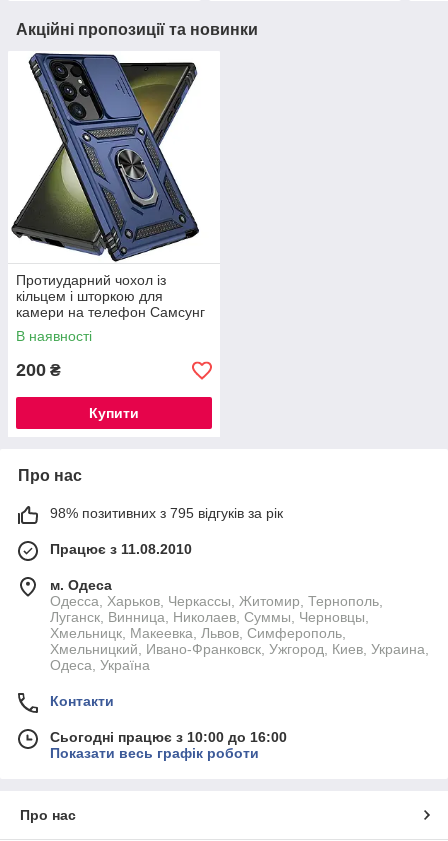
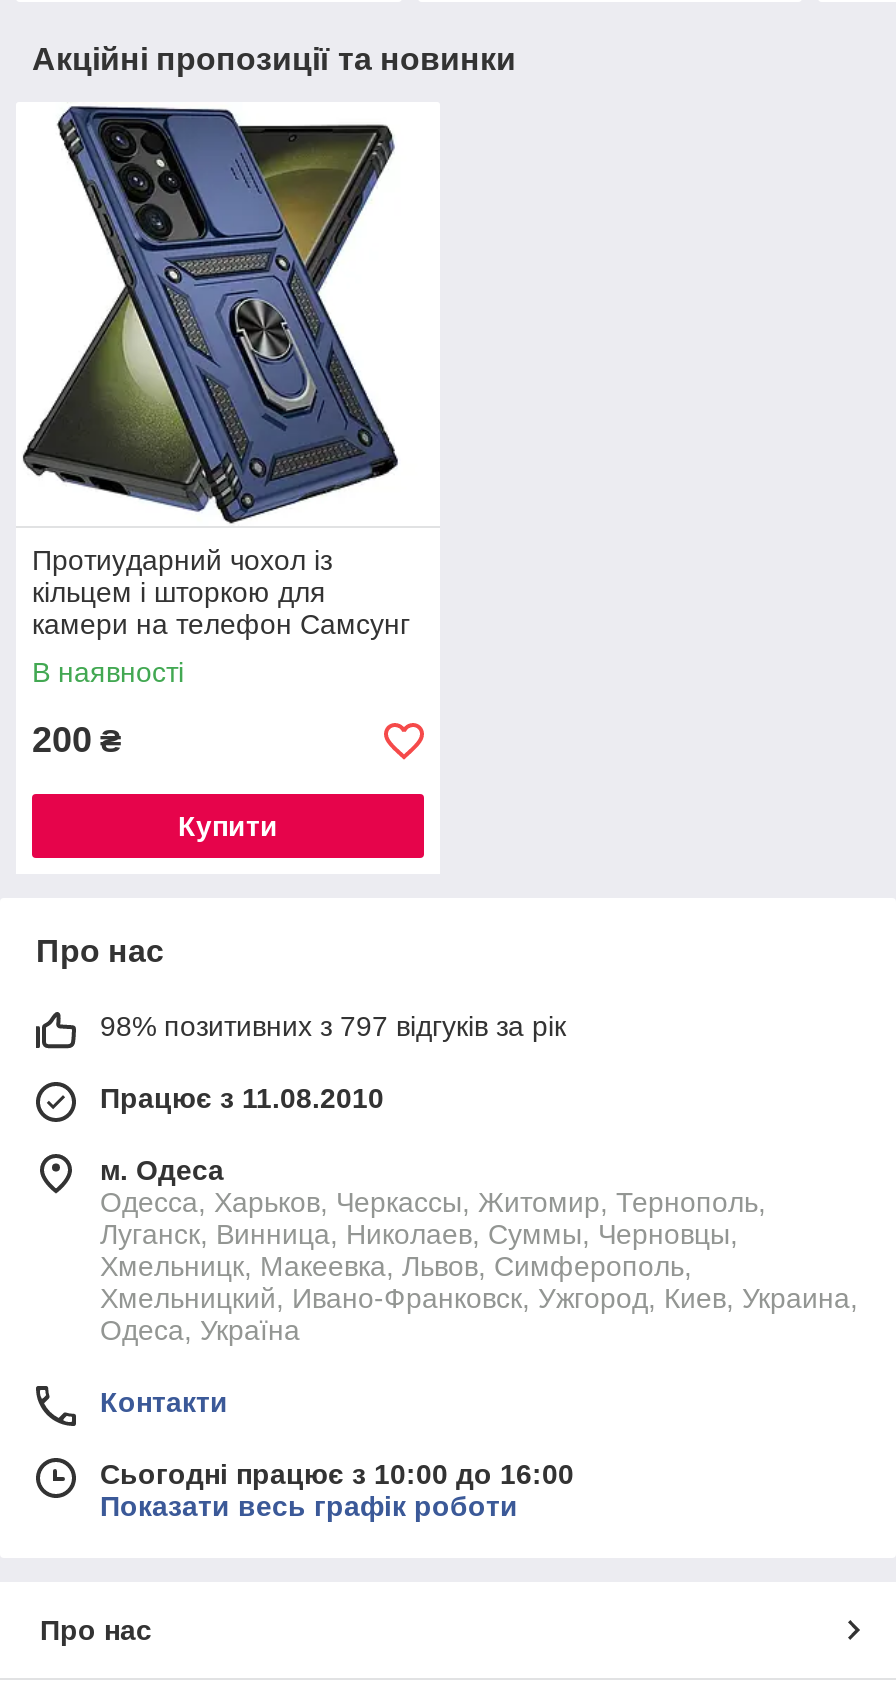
[50,505,283,521] 98% позитивних з 795 відгуків за рік -> [100,1011,566,1043] 98% позитивних з 797 відгуків за рік

